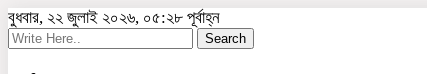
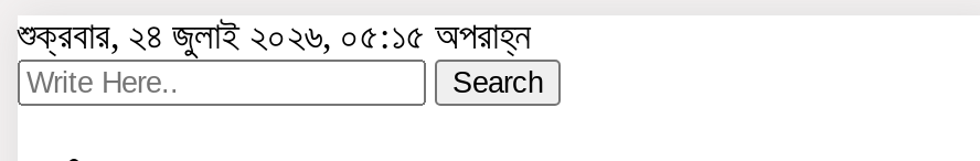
[8,8,220,27] বুধবার, ২২ জুলাই ২০২৬, ০৫:২৮ পূর্বাহ্ন -> [18,15,532,57] শুক্রবার, ২৪ জুলাই ২০২৬, ০৫:১৫ অপরাহ্ন

